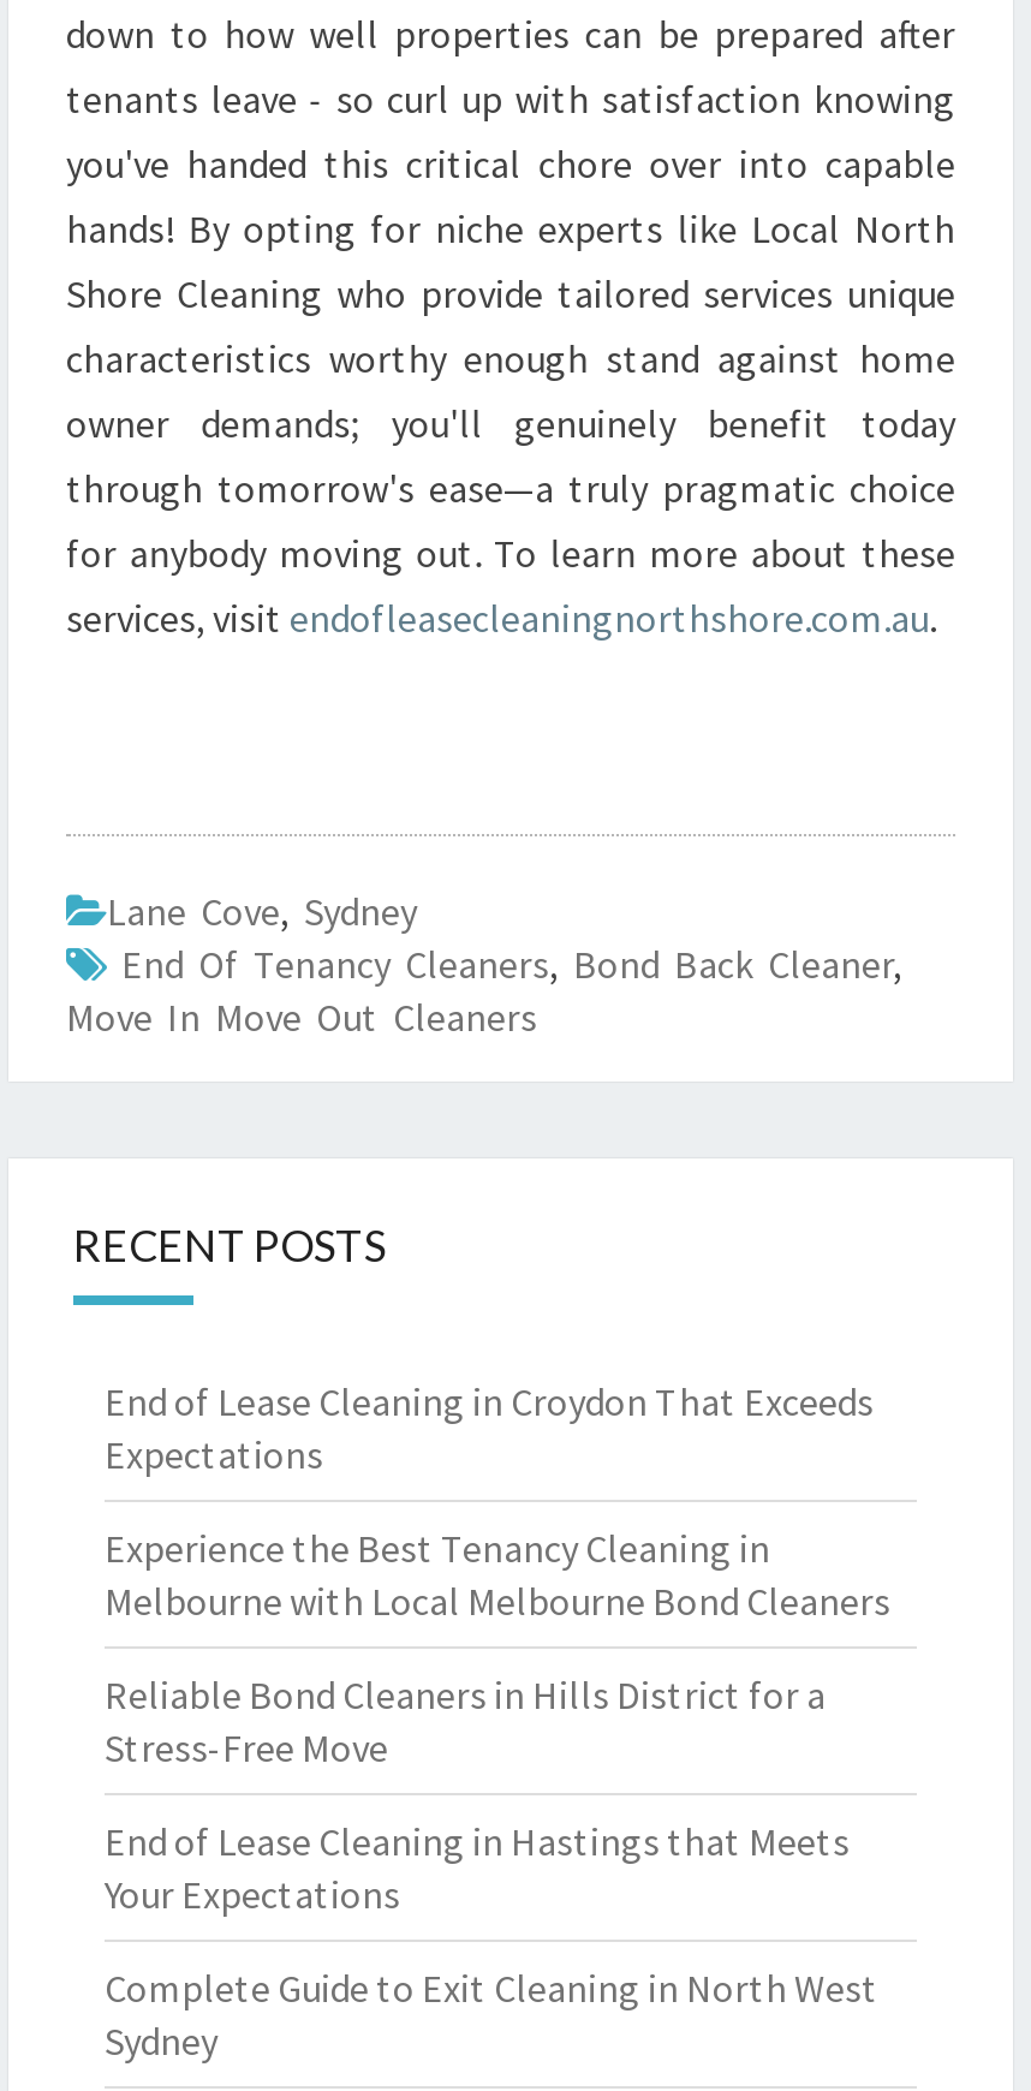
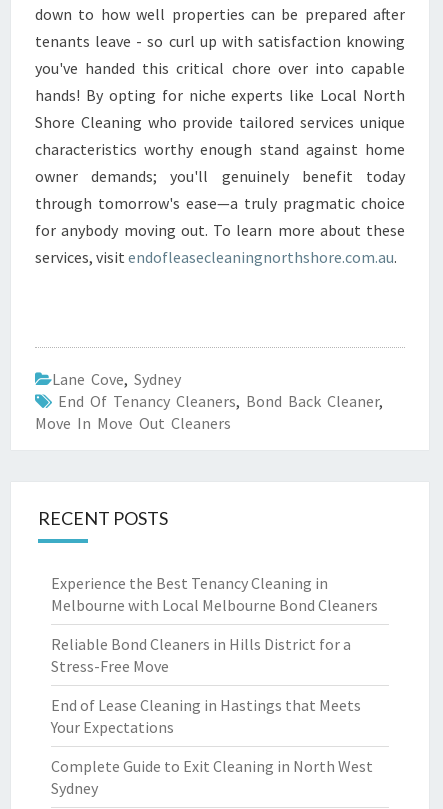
[105,1377,874,1478] End of Lease Cleaning in Croydon That Exceeds | Expectations -> none

